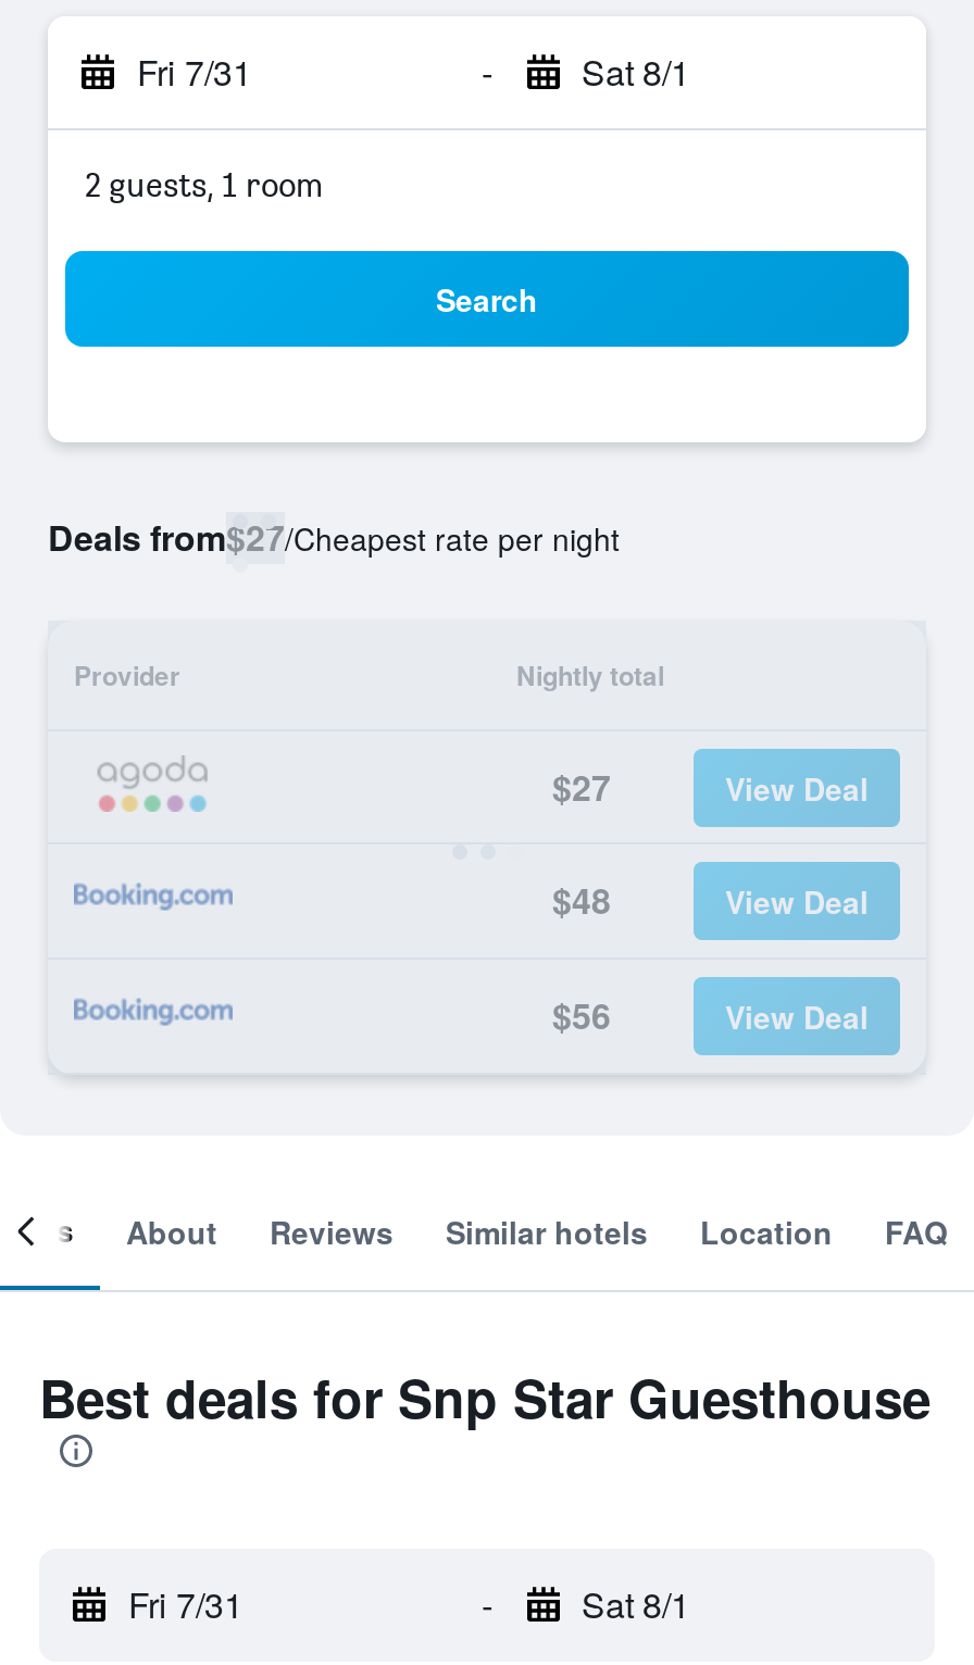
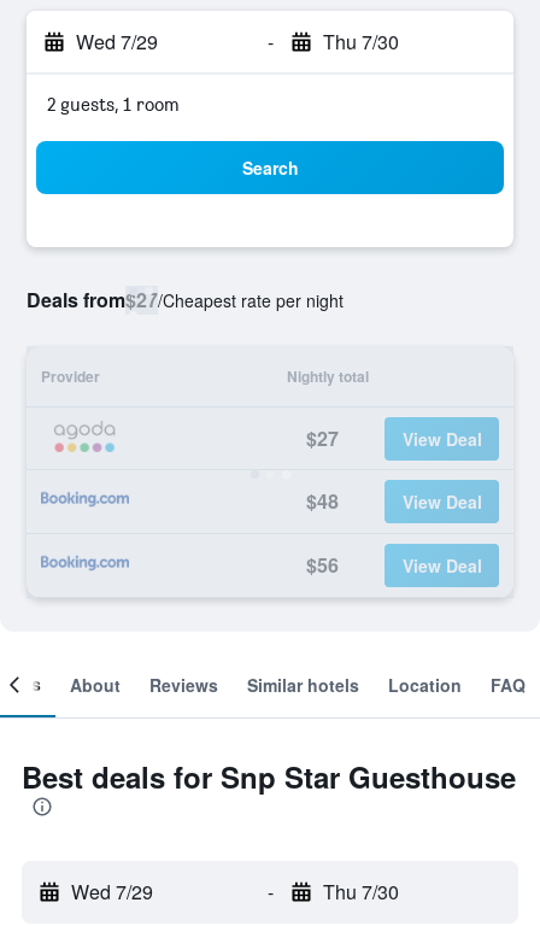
[137,47,252,97] Fri 7/31 -> [76,28,158,55] Wed 7/29
[582,47,690,97] Sat 8/1 -> [322,28,398,55] Thu 7/30
[128,1579,243,1629] Fri 7/31 -> [71,878,153,906] Wed 7/29
[582,1579,690,1629] Sat 8/1 -> [322,878,398,906] Thu 7/30

